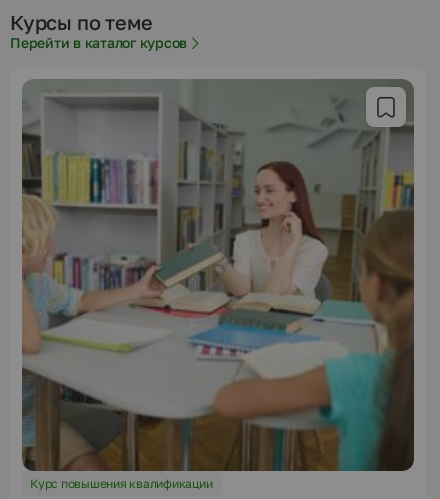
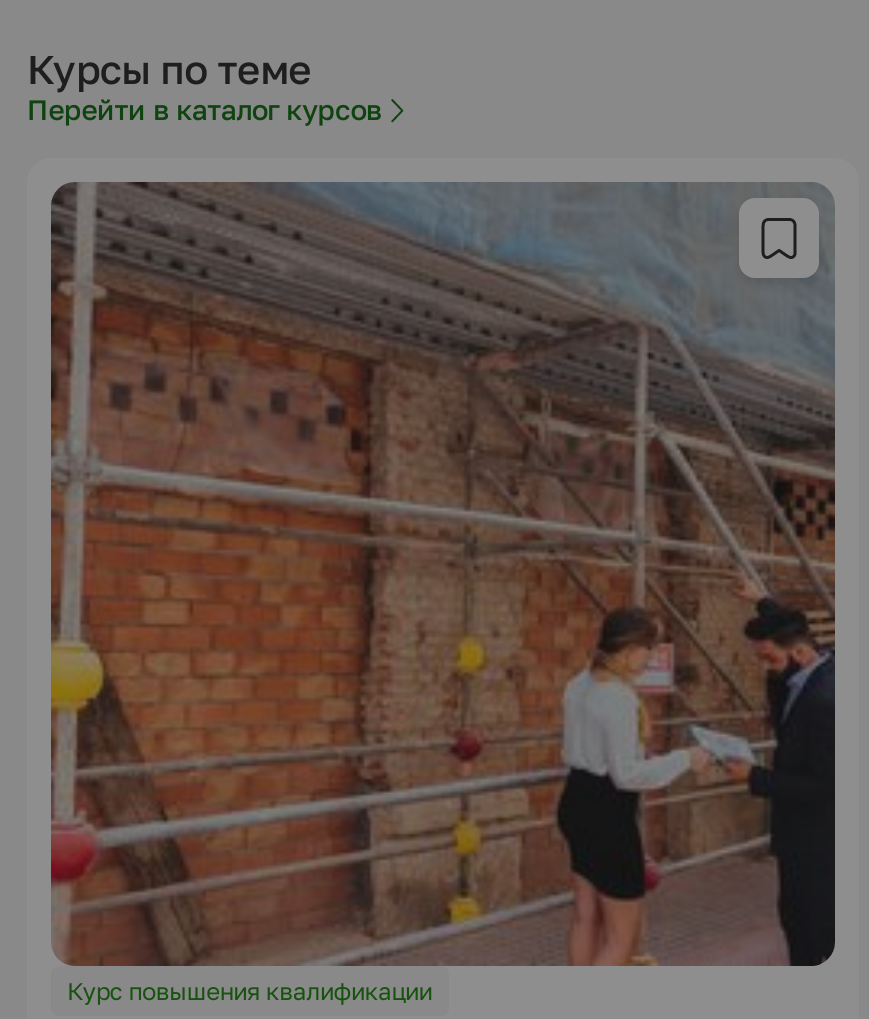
[21,79,414,472] [image] -> [49,182,835,968] [image]

